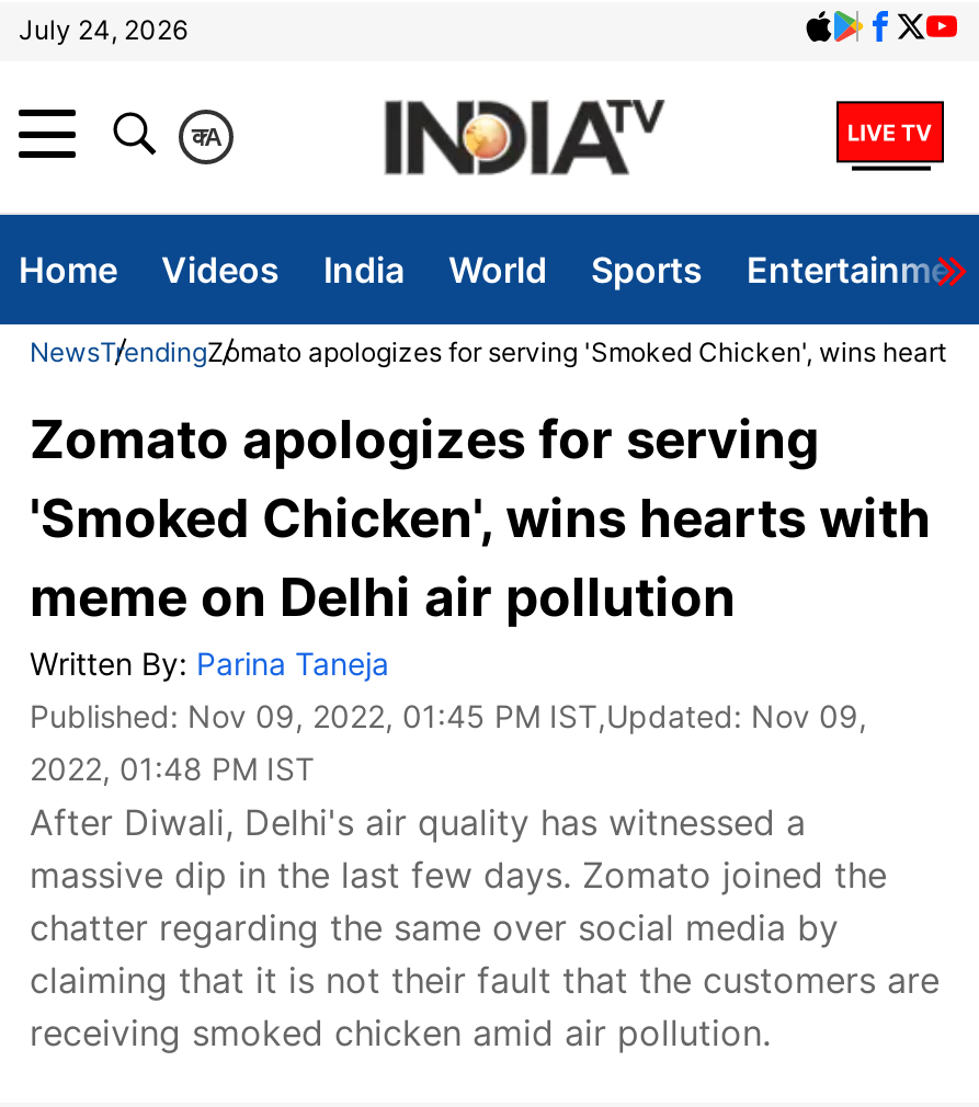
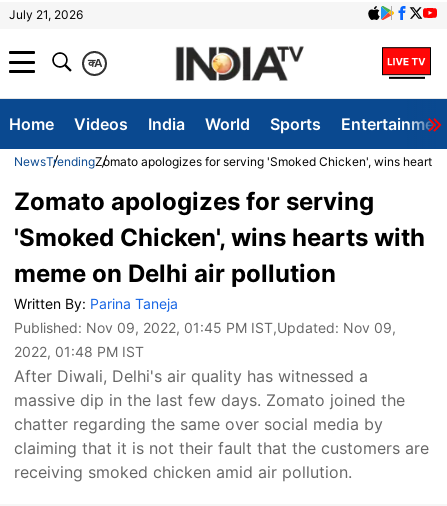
[19,13,187,46] July 24, 2026 -> [9,7,83,22] July 21, 2026

